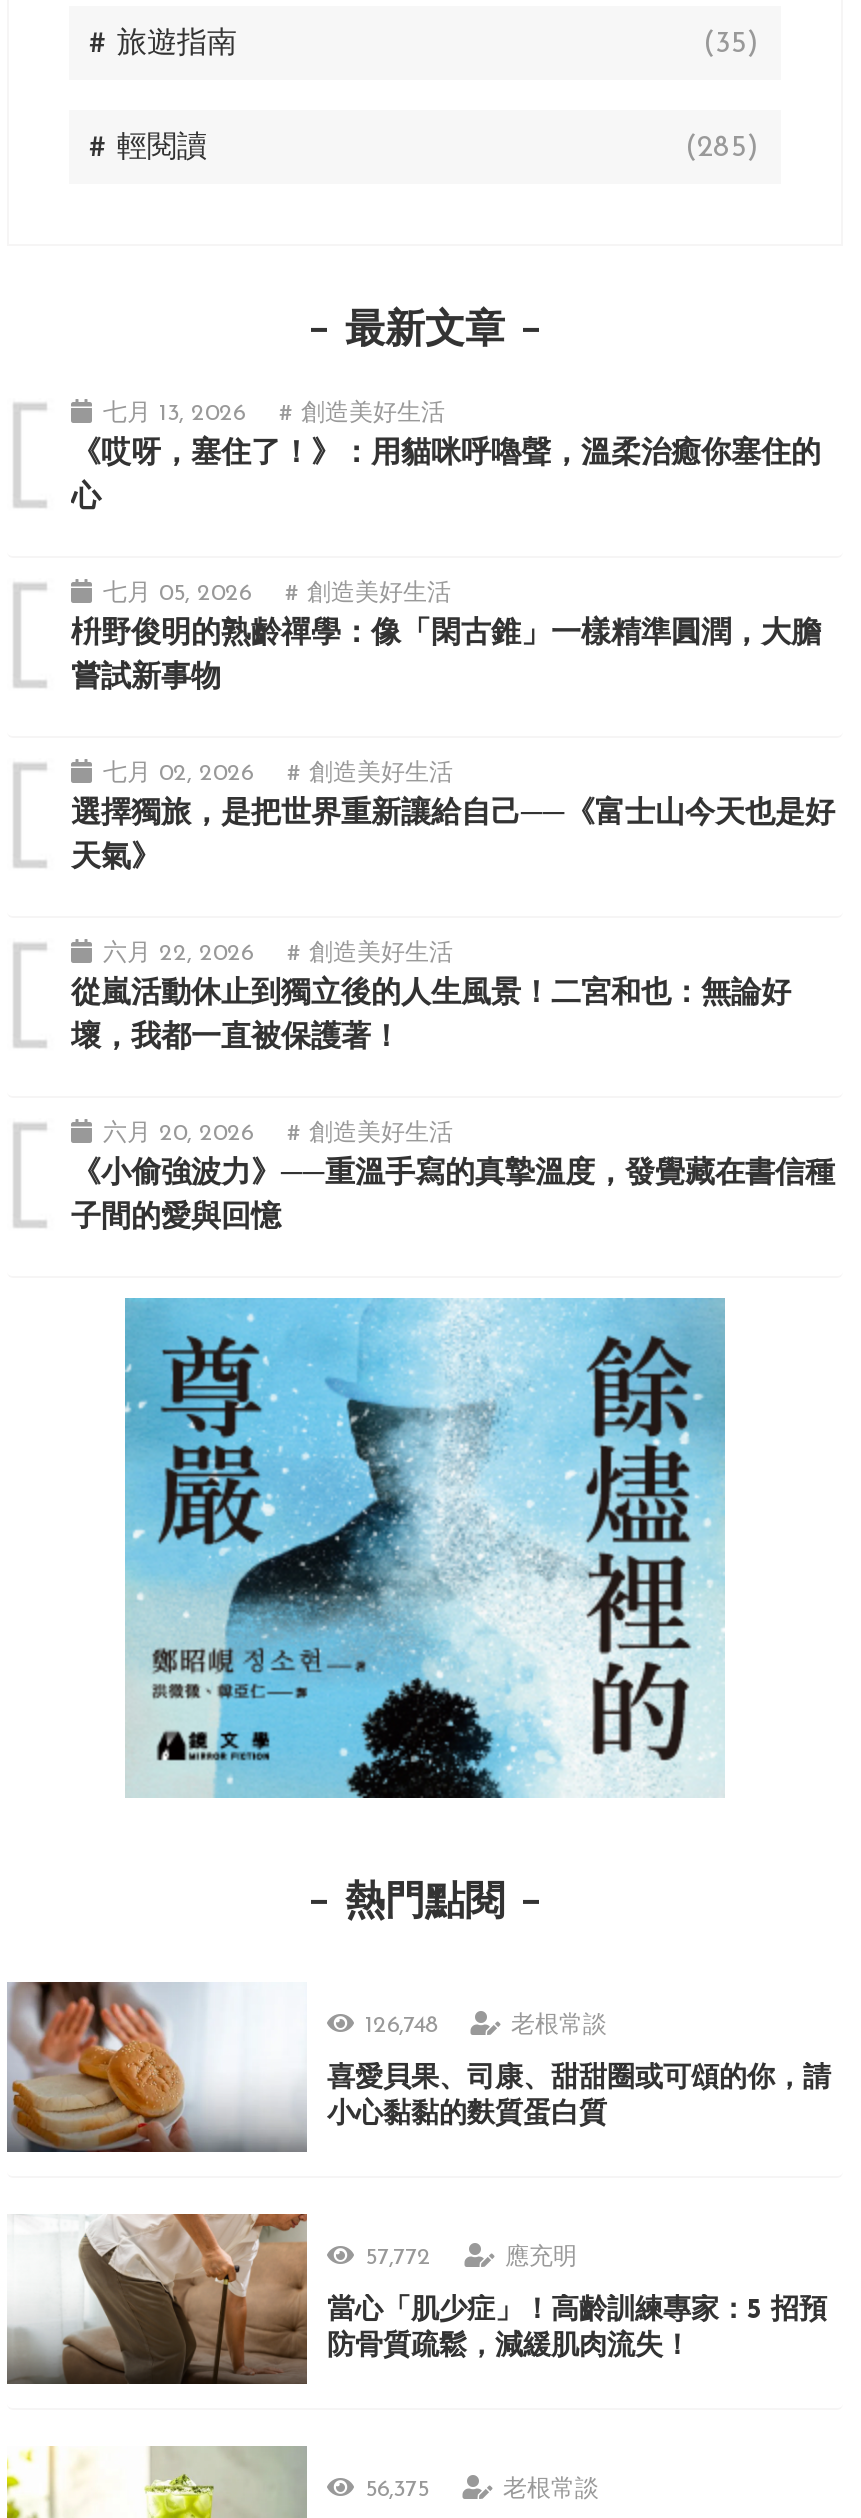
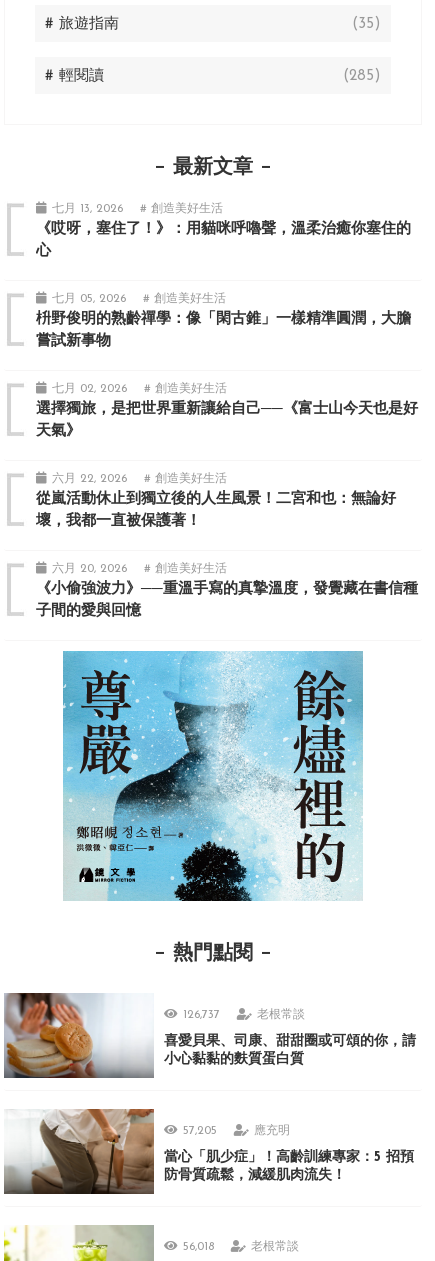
[365,2014,437,2038] 126,748 -> [183,1009,220,1021] 126,737
[365,2246,431,2270] 57,772 -> [183,1125,217,1137] 57,205
[365,2478,429,2502] 56,375 -> [183,1241,214,1253] 56,018

